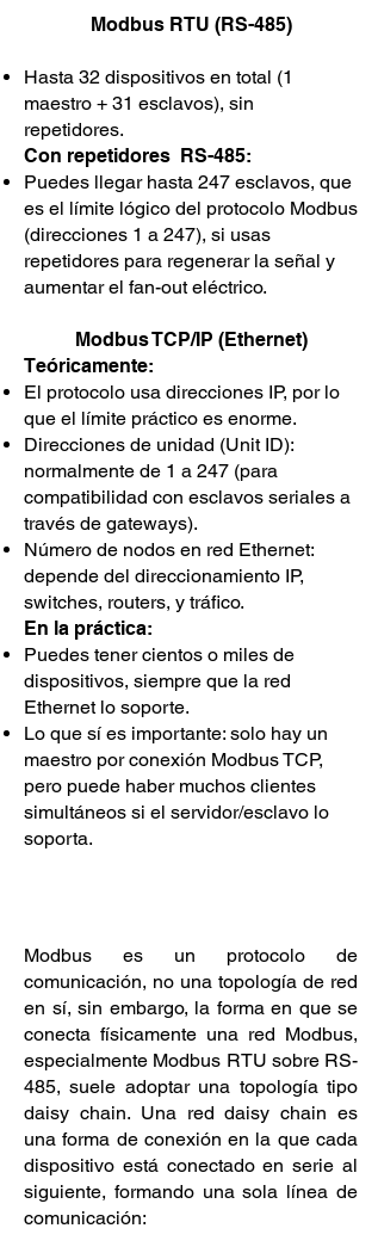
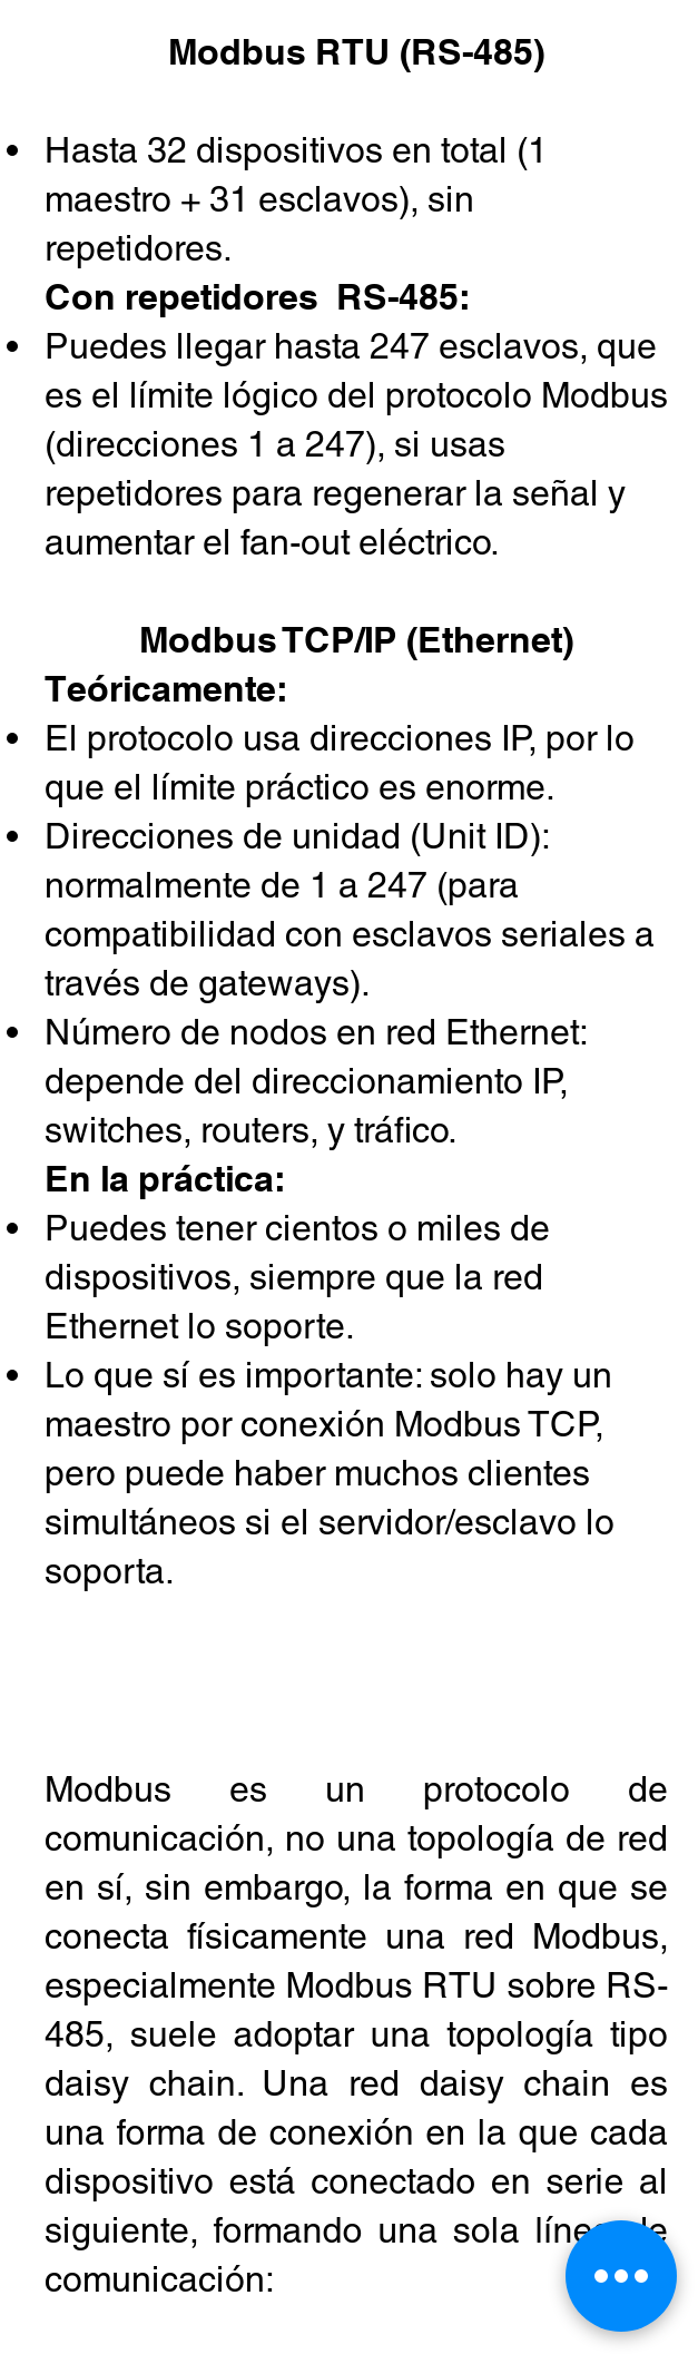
none -> [561,2256,681,2341] [image]

